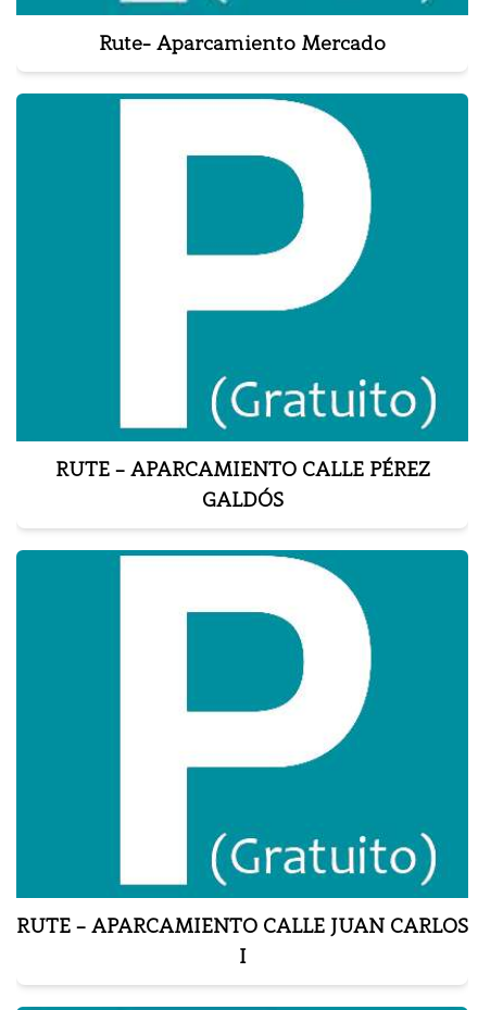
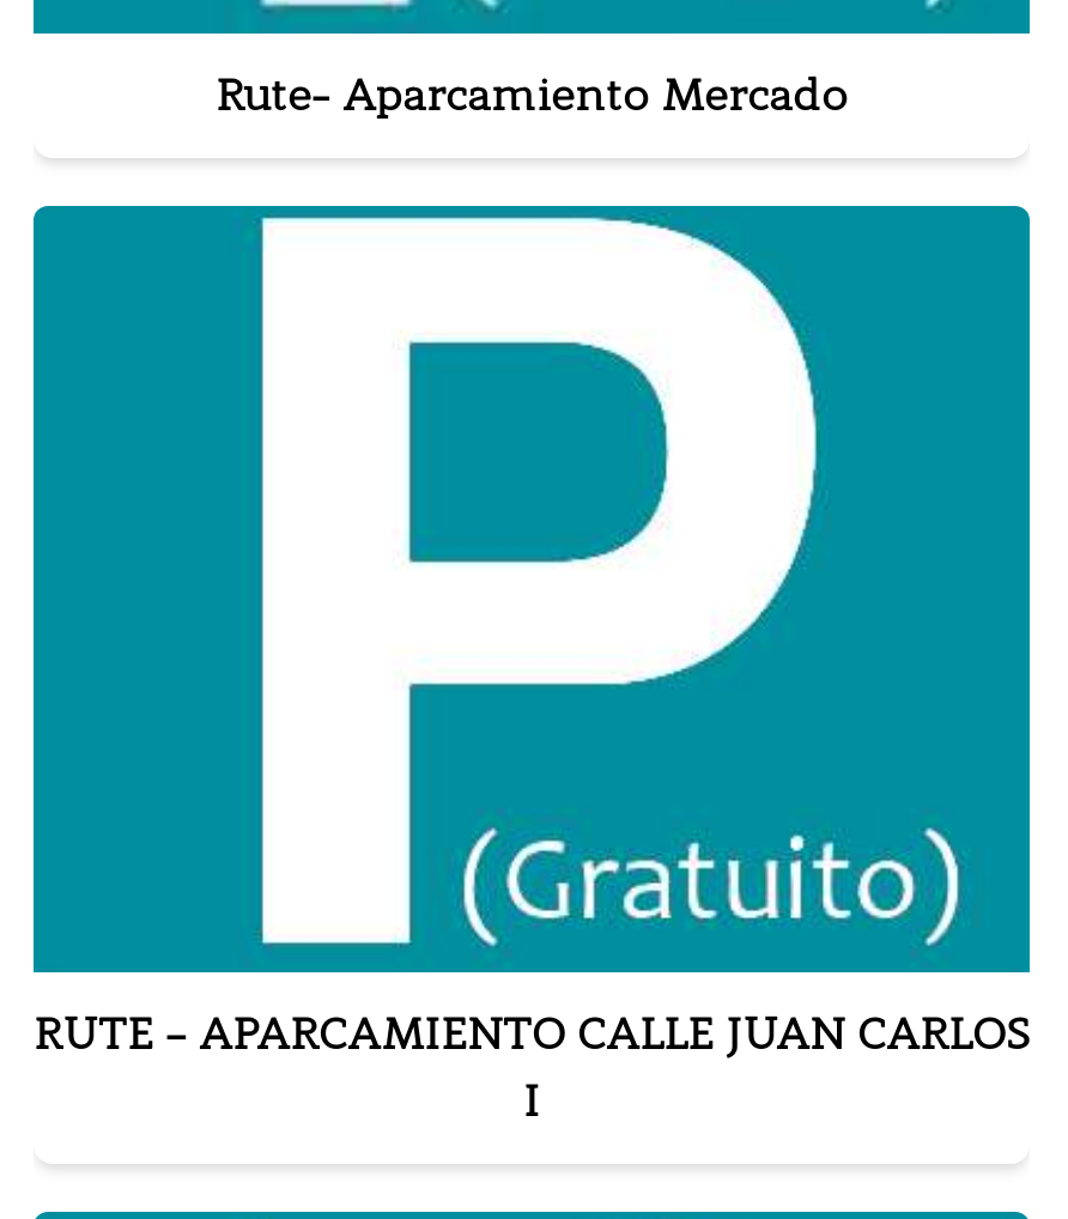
[55,458,430,512] RUTE – APARCAMIENTO CALLE PÉREZ | GALDÓS -> none

